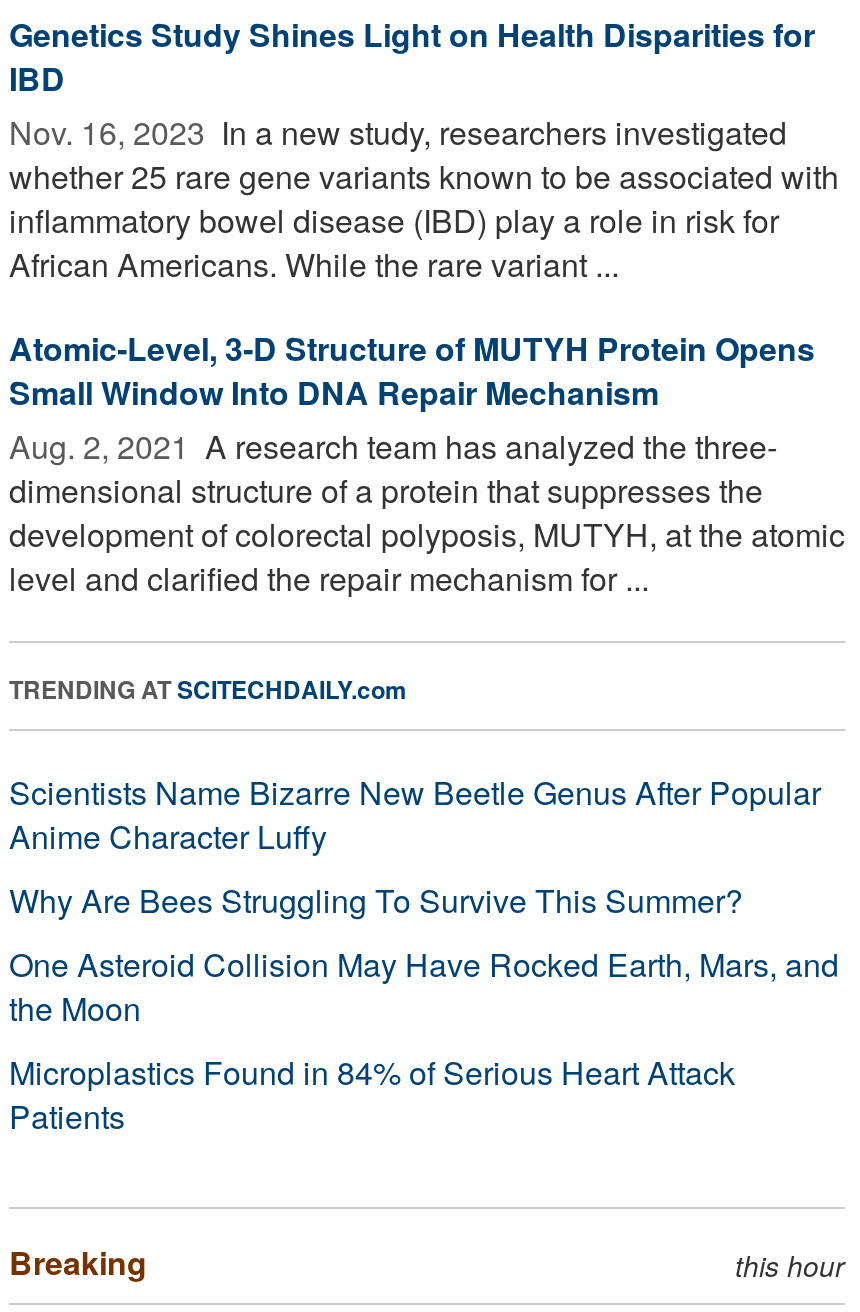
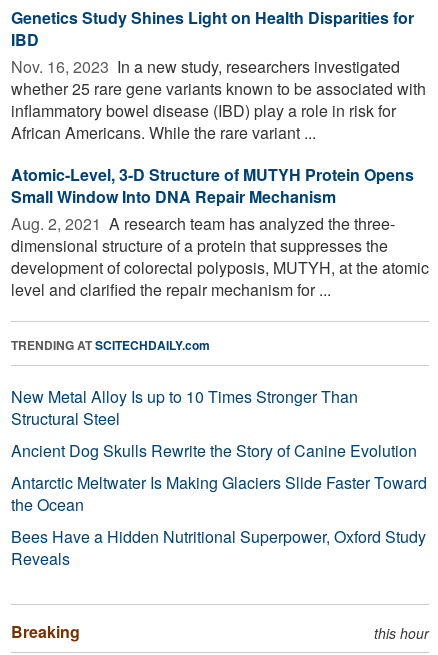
[9,769,839,1139] Scientists Name Bizarre New Beetle Genus After Popular | Anime Character Luffy | Why Are Bees Struggling To Survive This Summer? | One Asteroid Collision May Have Rocked Earth, Mars, and | the Moon | Microplastics Found in 84% of Serious Heart Attack | Patients -> [11,385,427,570] New Metal Alloy Is up to 10 Times Stronger Than | Structural Steel | Ancient Dog Skulls Rewrite the Story of Canine Evolution | Antarctic Meltwater Is Making Glaciers Slide Faster Toward | the Ocean | Bees Have a Hidden Nutritional Superpower, Oxford Study | Reveals

